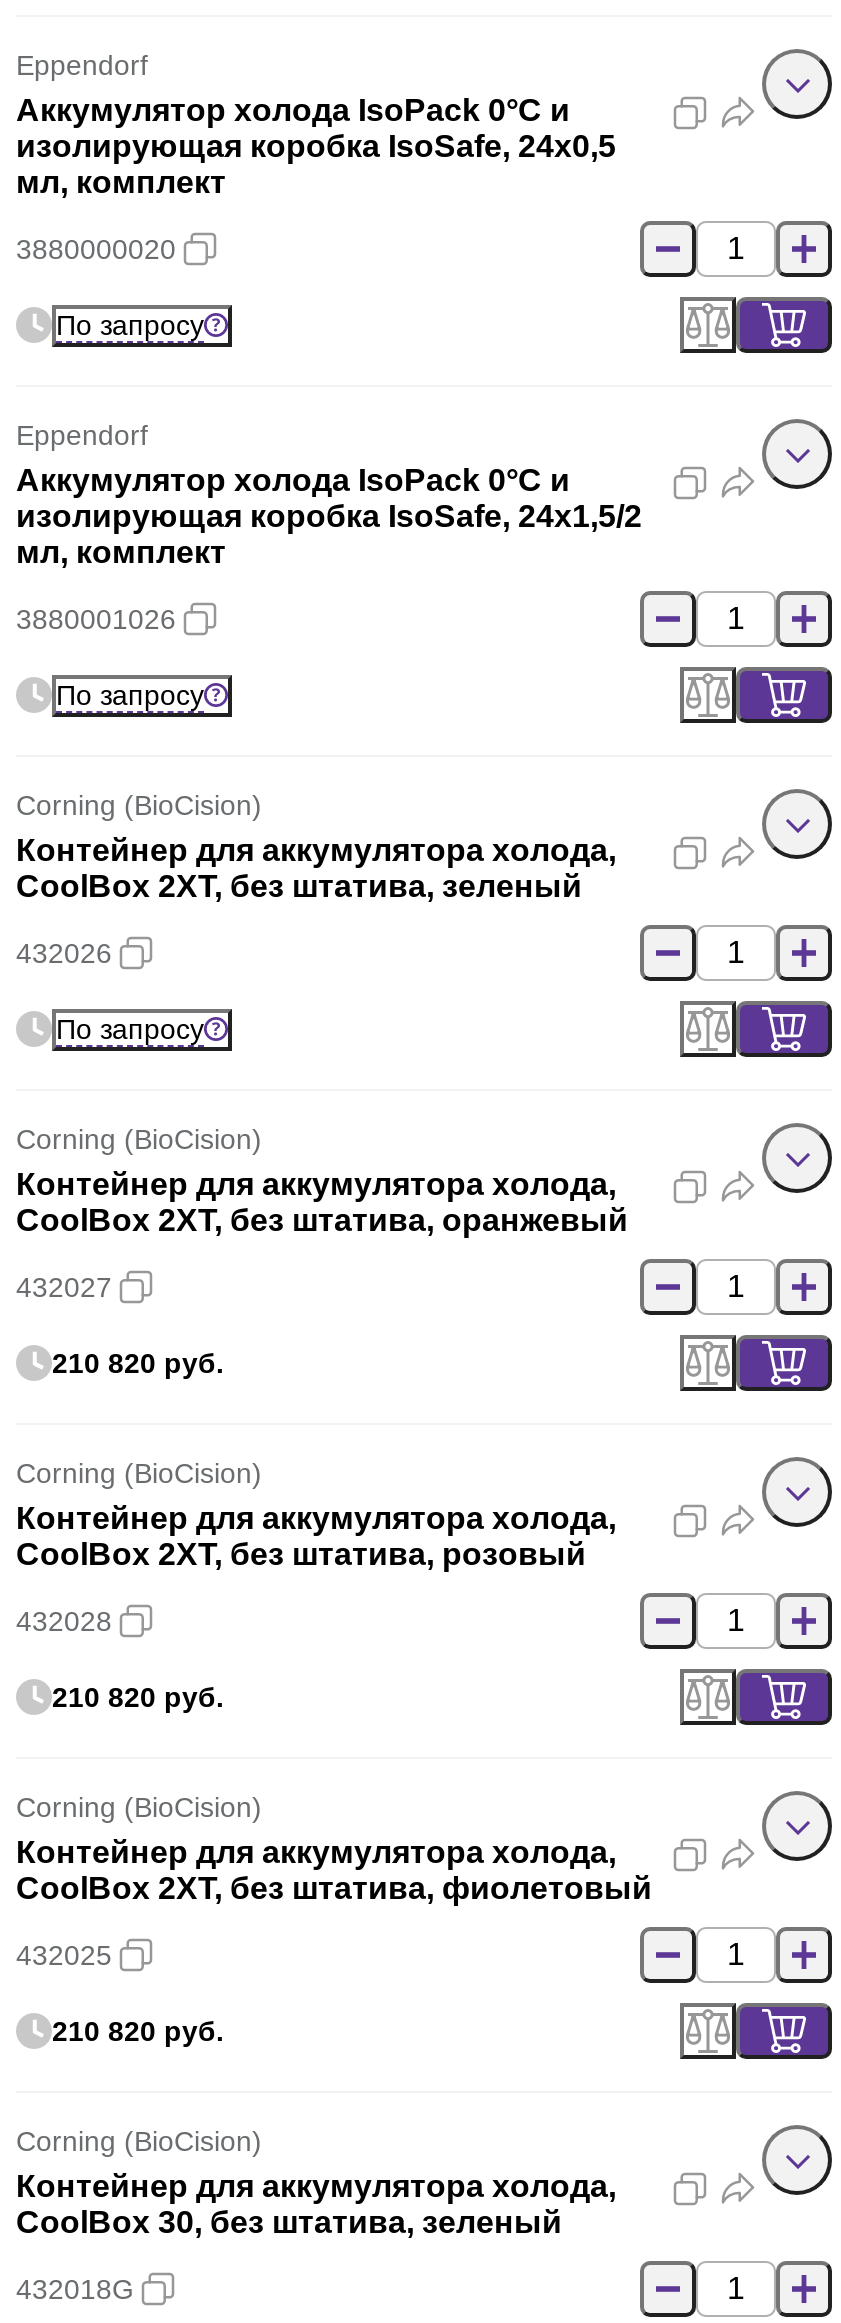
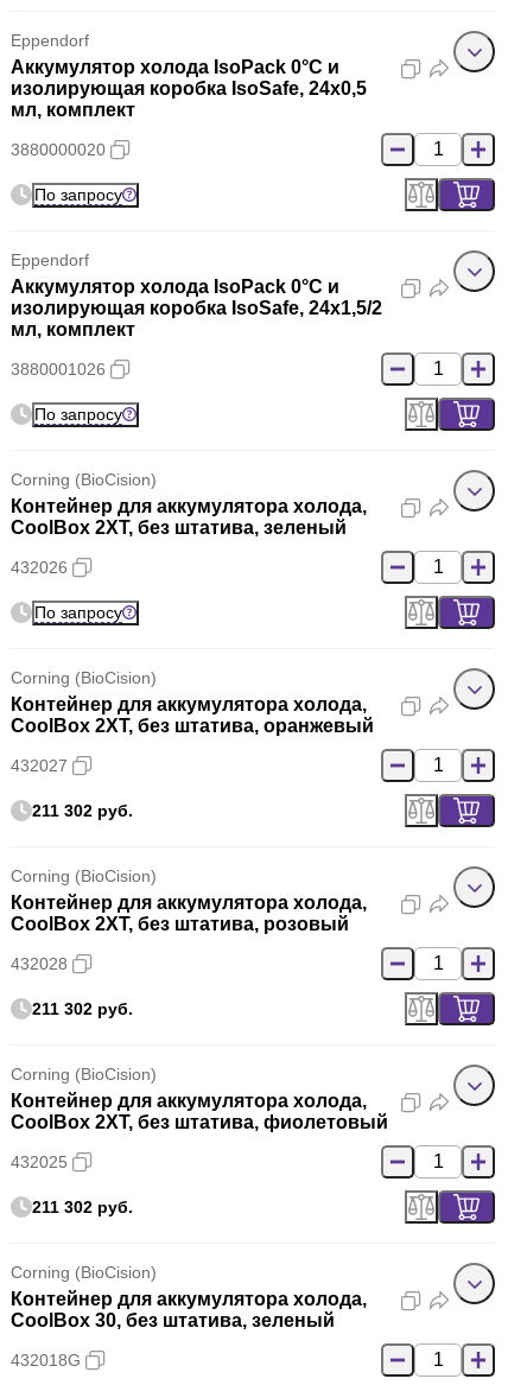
[52,1347,224,1379] 210 820 руб. -> [32,801,133,820] 211 302 руб.
[52,1681,224,1713] 210 820 руб. -> [32,999,133,1018] 211 302 руб.
[52,2015,224,2047] 210 820 руб. -> [32,1197,133,1216] 211 302 руб.

